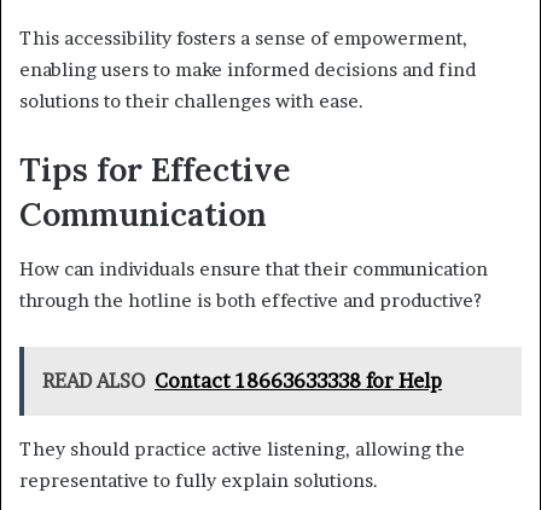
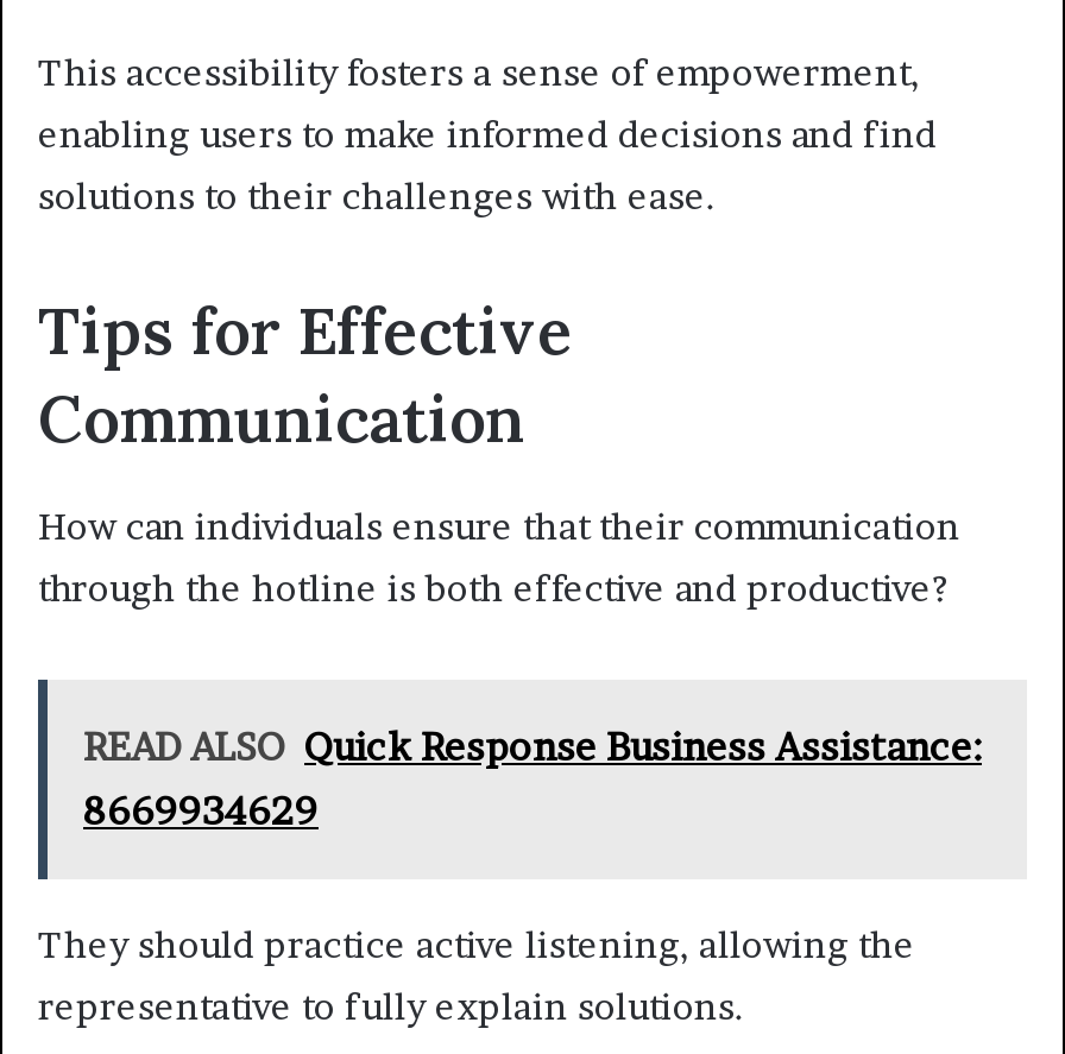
[42,368,442,393] READ ALSO Contact 18663633338 for Help -> [83,722,982,834] READ ALSO Quick Response Business Assistance: | 8669934629

